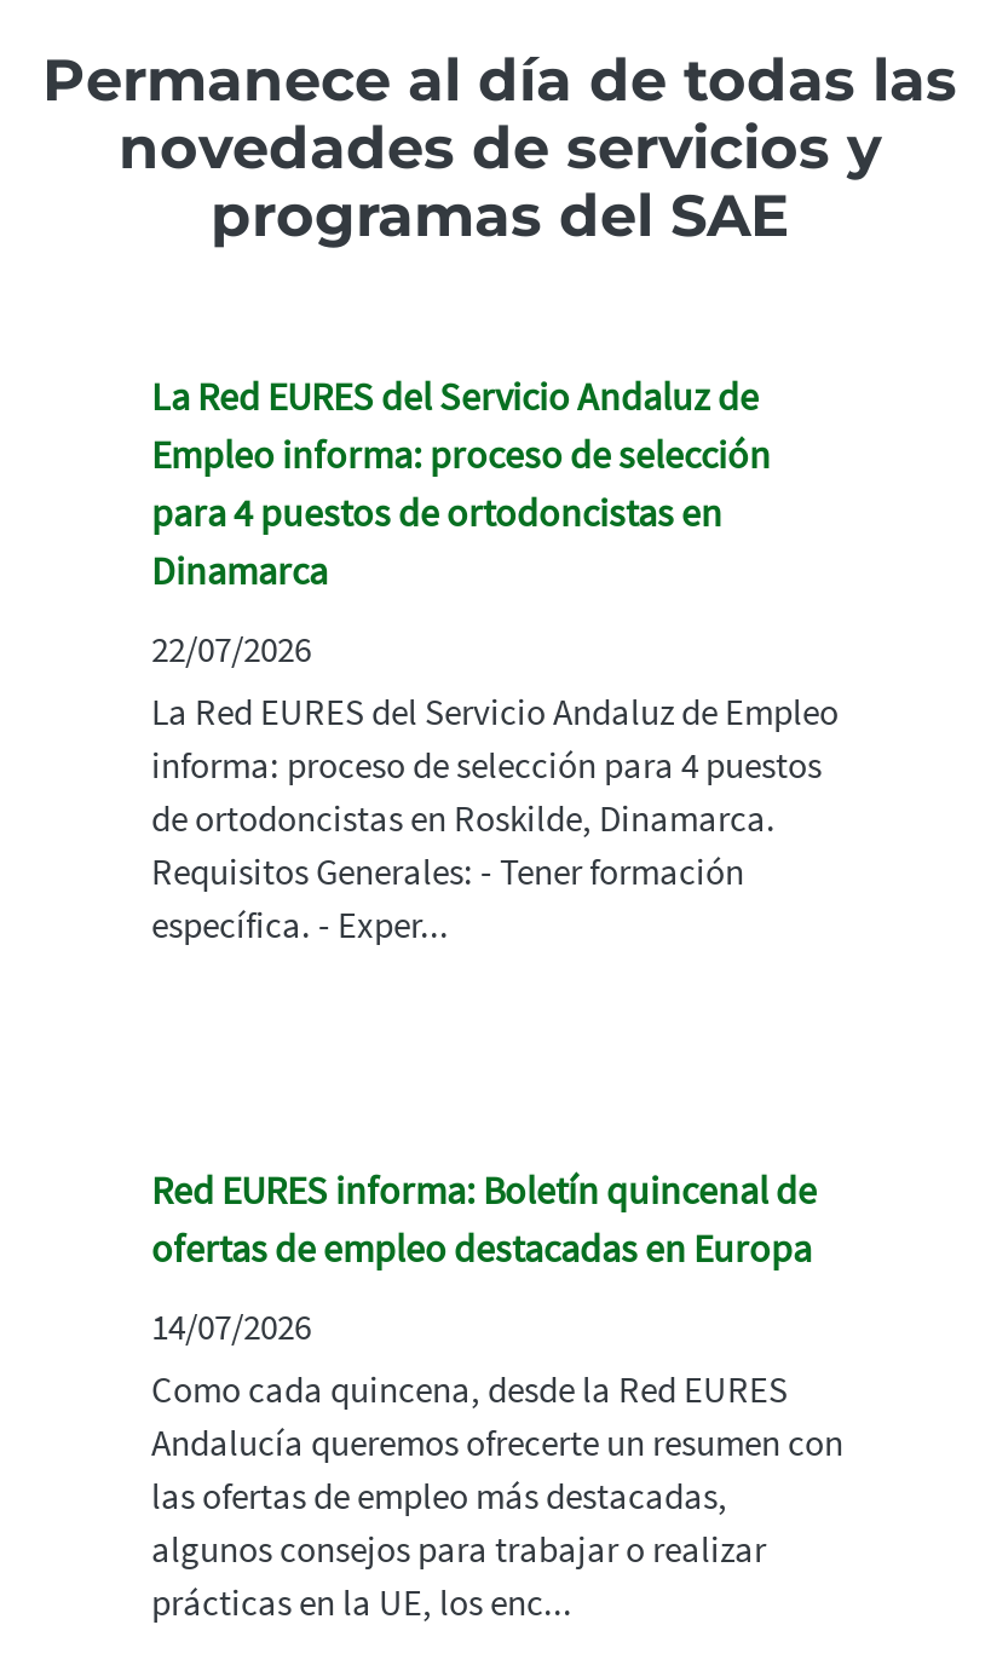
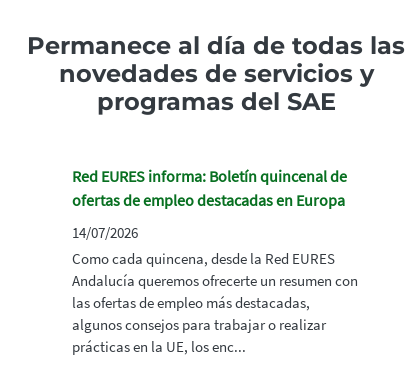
[151,371,839,947] La Red EURES del Servicio Andaluz de | Empleo informa: proceso de selección | para 4 puestos de ortodoncistas en | Dinamarca | 22/07/2026 | La Red EURES del Servicio Andaluz de Empleo | informa: proceso de selección para 4 puestos | de ortodoncistas en Roskilde, Dinamarca. | Requisitos Generales: - Tener formación | específica. - Exper... -> none

